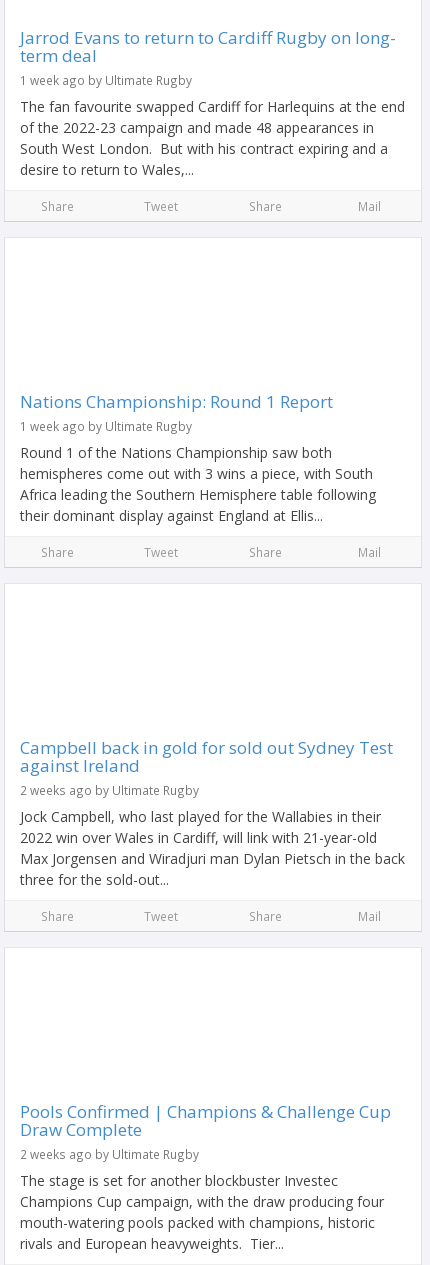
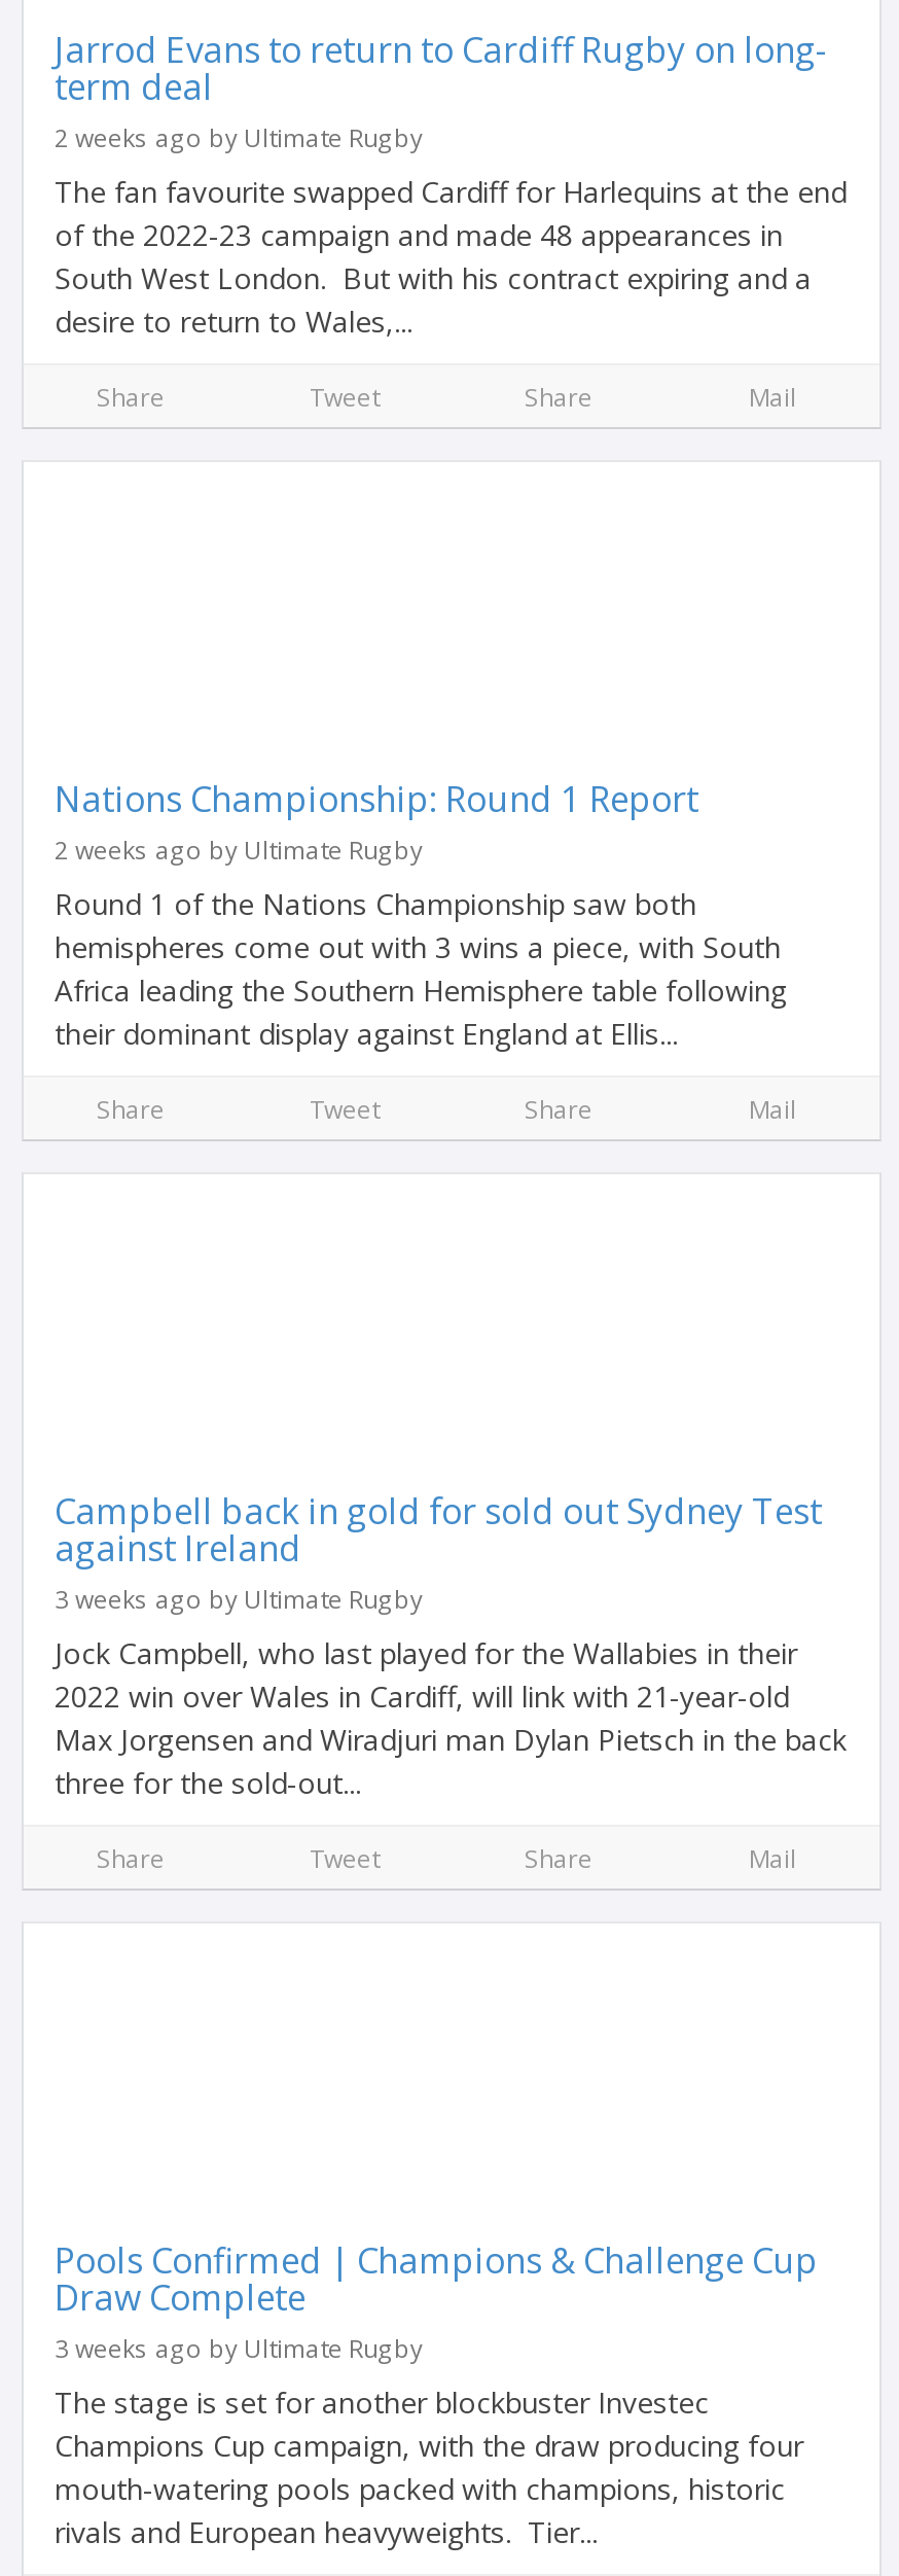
[20,72,192,88] 1 week ago by Ultimate Rugby -> [55,120,423,153] 2 weeks ago by Ultimate Rugby
[20,418,192,434] 1 week ago by Ultimate Rugby -> [55,833,423,866] 2 weeks ago by Ultimate Rugby
[20,782,199,798] 2 weeks ago by Ultimate Rugby -> [55,1582,423,1615] 3 weeks ago by Ultimate Rugby
[20,1146,199,1162] 2 weeks ago by Ultimate Rugby -> [55,2331,423,2364] 3 weeks ago by Ultimate Rugby

